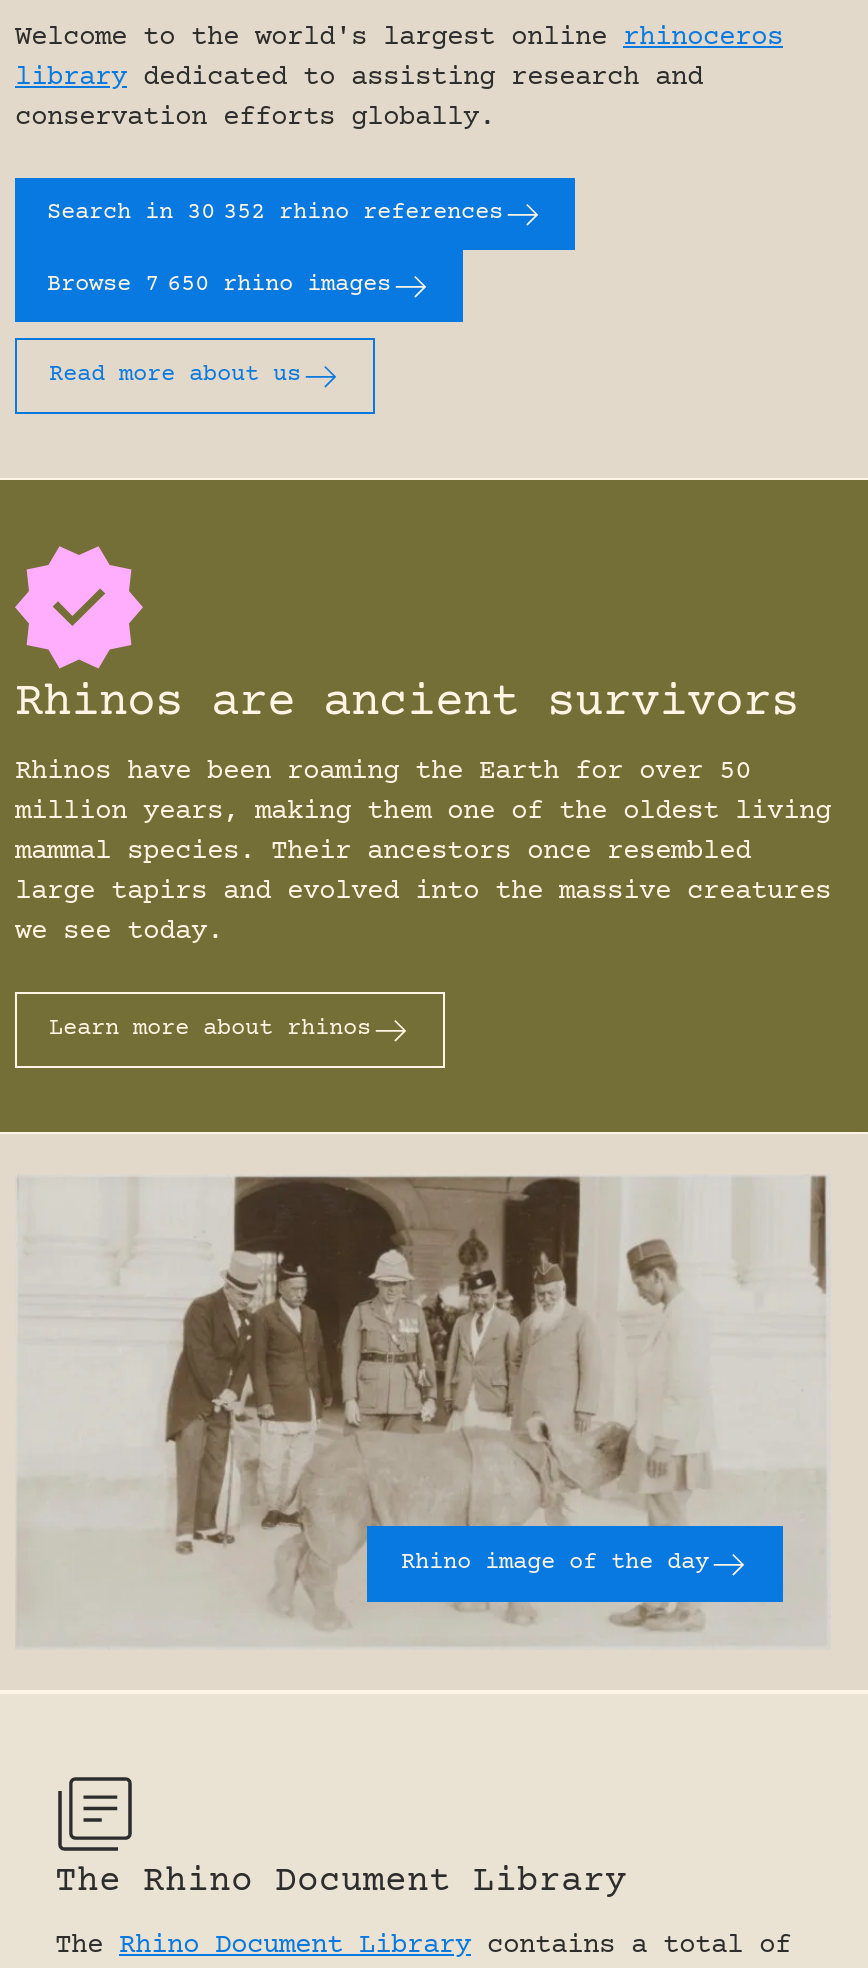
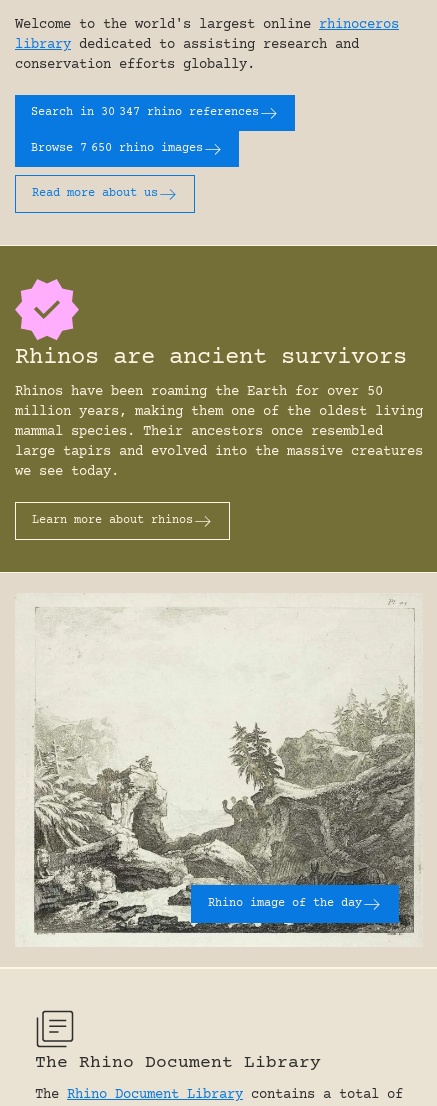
[47,200,503,226] Search in 30 352 rhino references -> [31,106,259,119] Search in 30 347 rhino references
[17,1174,829,1648] [image] -> [16,594,421,946] [image]

